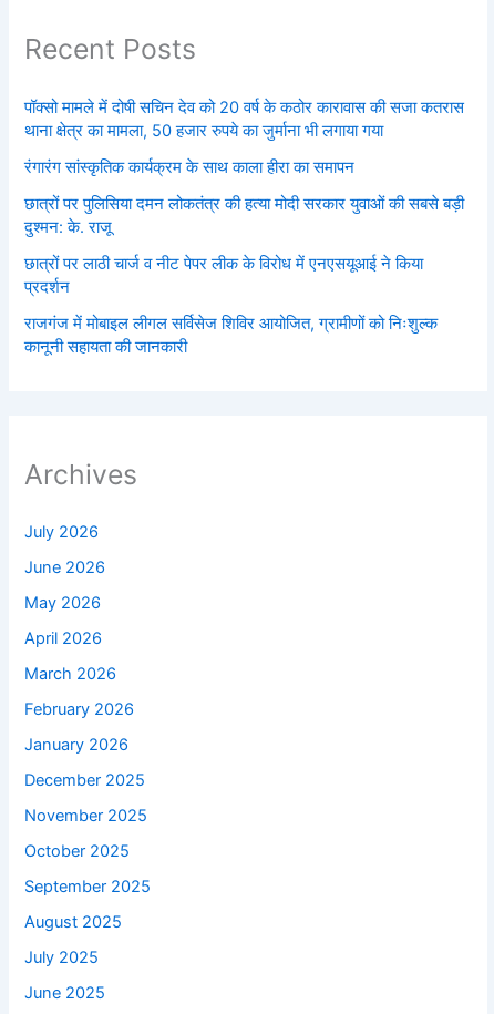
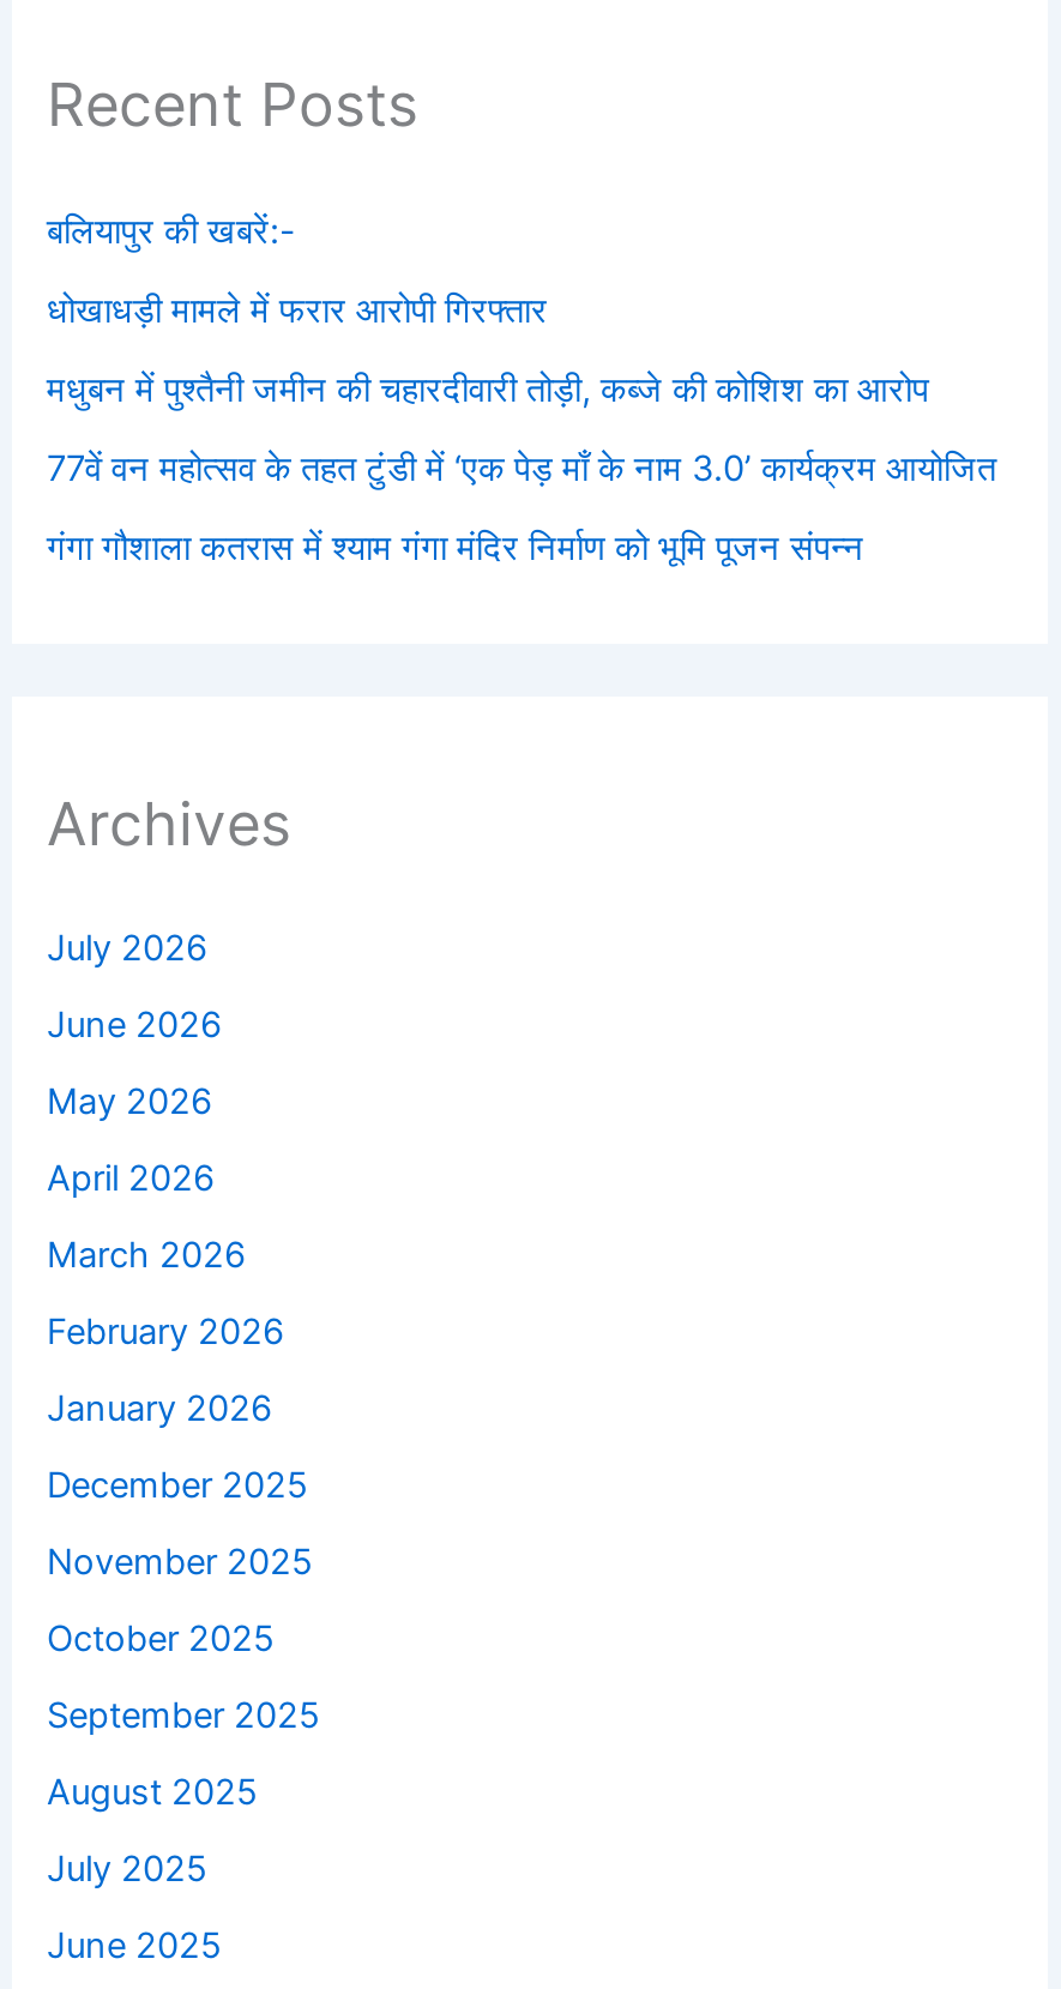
[25,97,465,140] पॉक्सो मामले में दोषी सचिन देव को 20 वर्ष के कठोर कारावास की सजा कतरास | थाना क्षेत्र का मामला, 50 हजार रुपये का जुर्माना भी लगाया गया -> [47,209,296,252] बलियापुर की खबरें:-
[25,157,355,177] रंगारंग सांस्कृतिक कार्यक्रम के साथ काला हीरा का समापन -> [47,288,548,331] धोखाधड़ी मामले में फरार आरोपी गिरफ्तार
[25,194,465,237] छात्रों पर पुलिसिया दमन लोकतंत्र की हत्या मोदी सरकार युवाओं की सबसे बड़ी | दुश्मन: के. राजू -> [47,367,929,411] मधुबन में पुश्तैनी जमीन की चहारदीवारी तोड़ी, कब्जे की कोशिश का आरोप
[25,253,424,297] छात्रों पर लाठी चार्ज व नीट पेपर लीक के विरोध में एनएसयूआई ने किया | प्रदर्शन -> [47,446,996,490] 77वें वन महोत्सव के तहत टुंडी में ‘एक पेड़ माँ के नाम 3.0’ कार्यक्रम आयोजित
[25,313,438,357] राजगंज में मोबाइल लीगल सर्विसेज शिविर आयोजित, ग्रामीणों को निःशुल्क | कानूनी सहायता की जानकारी -> [47,526,864,569] गंगा गौशाला कतरास में श्याम गंगा मंदिर निर्माण को भूमि पूजन संपन्न

